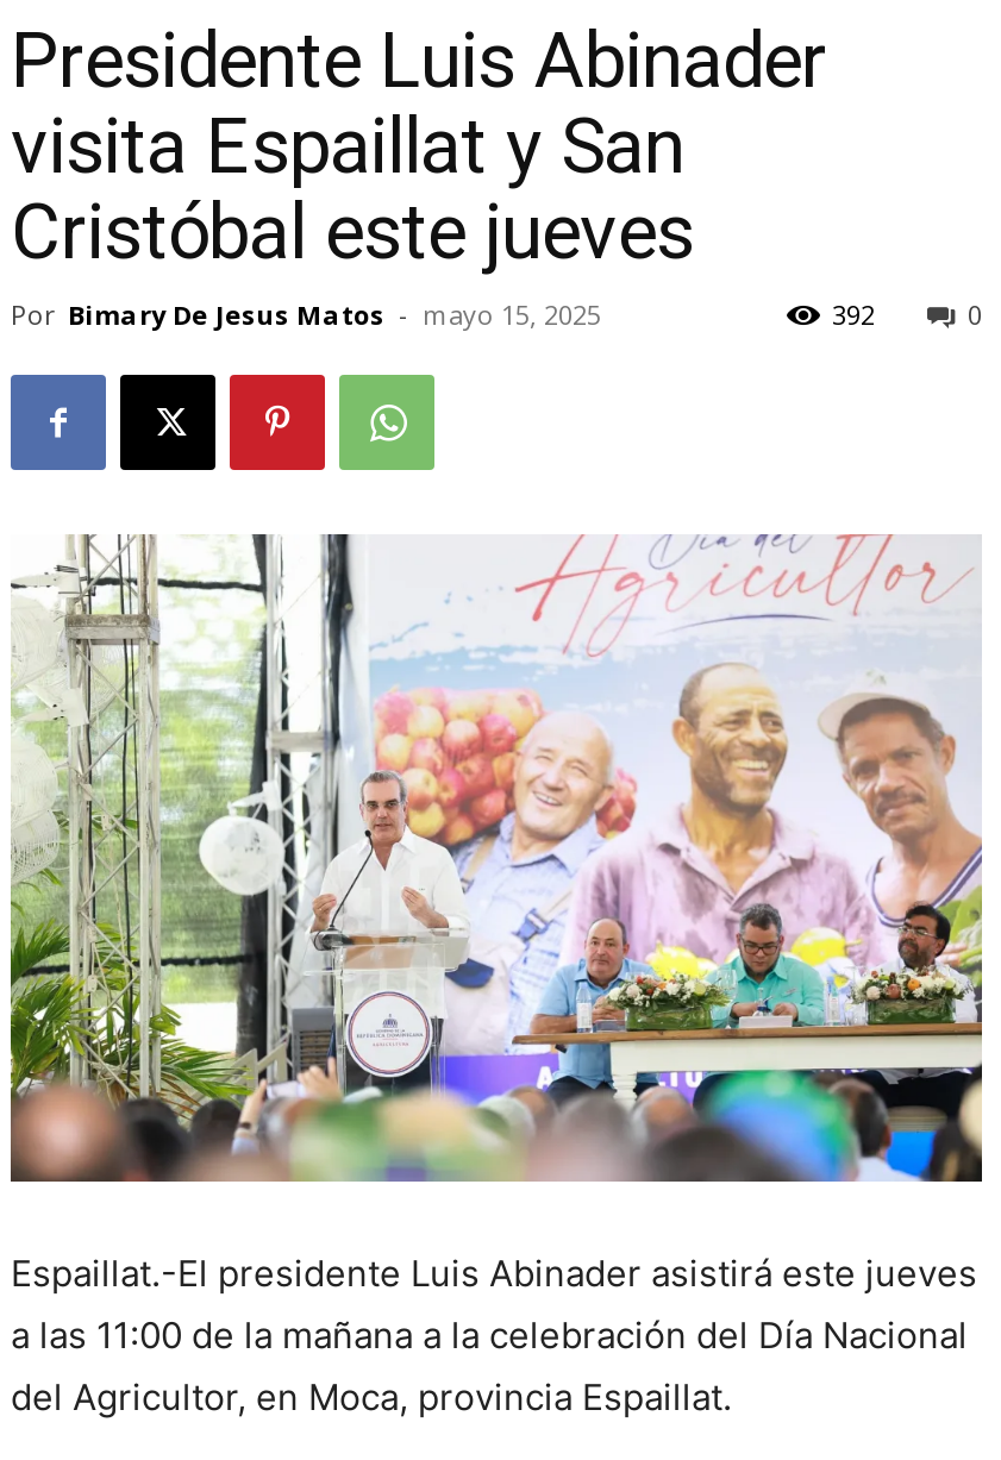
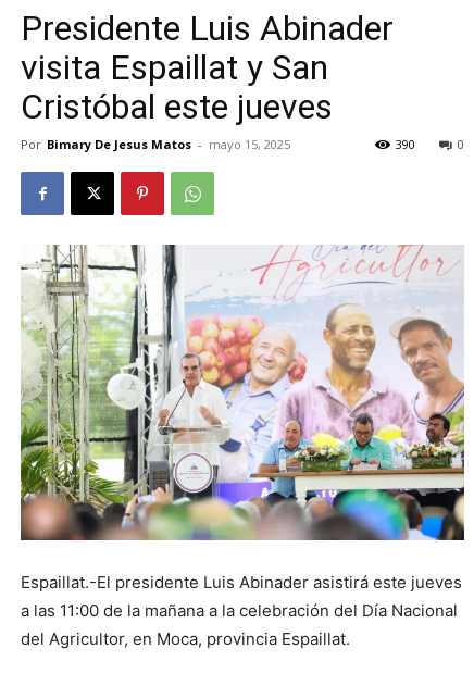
[832,296,875,332] 392 -> [396,136,415,152] 390

